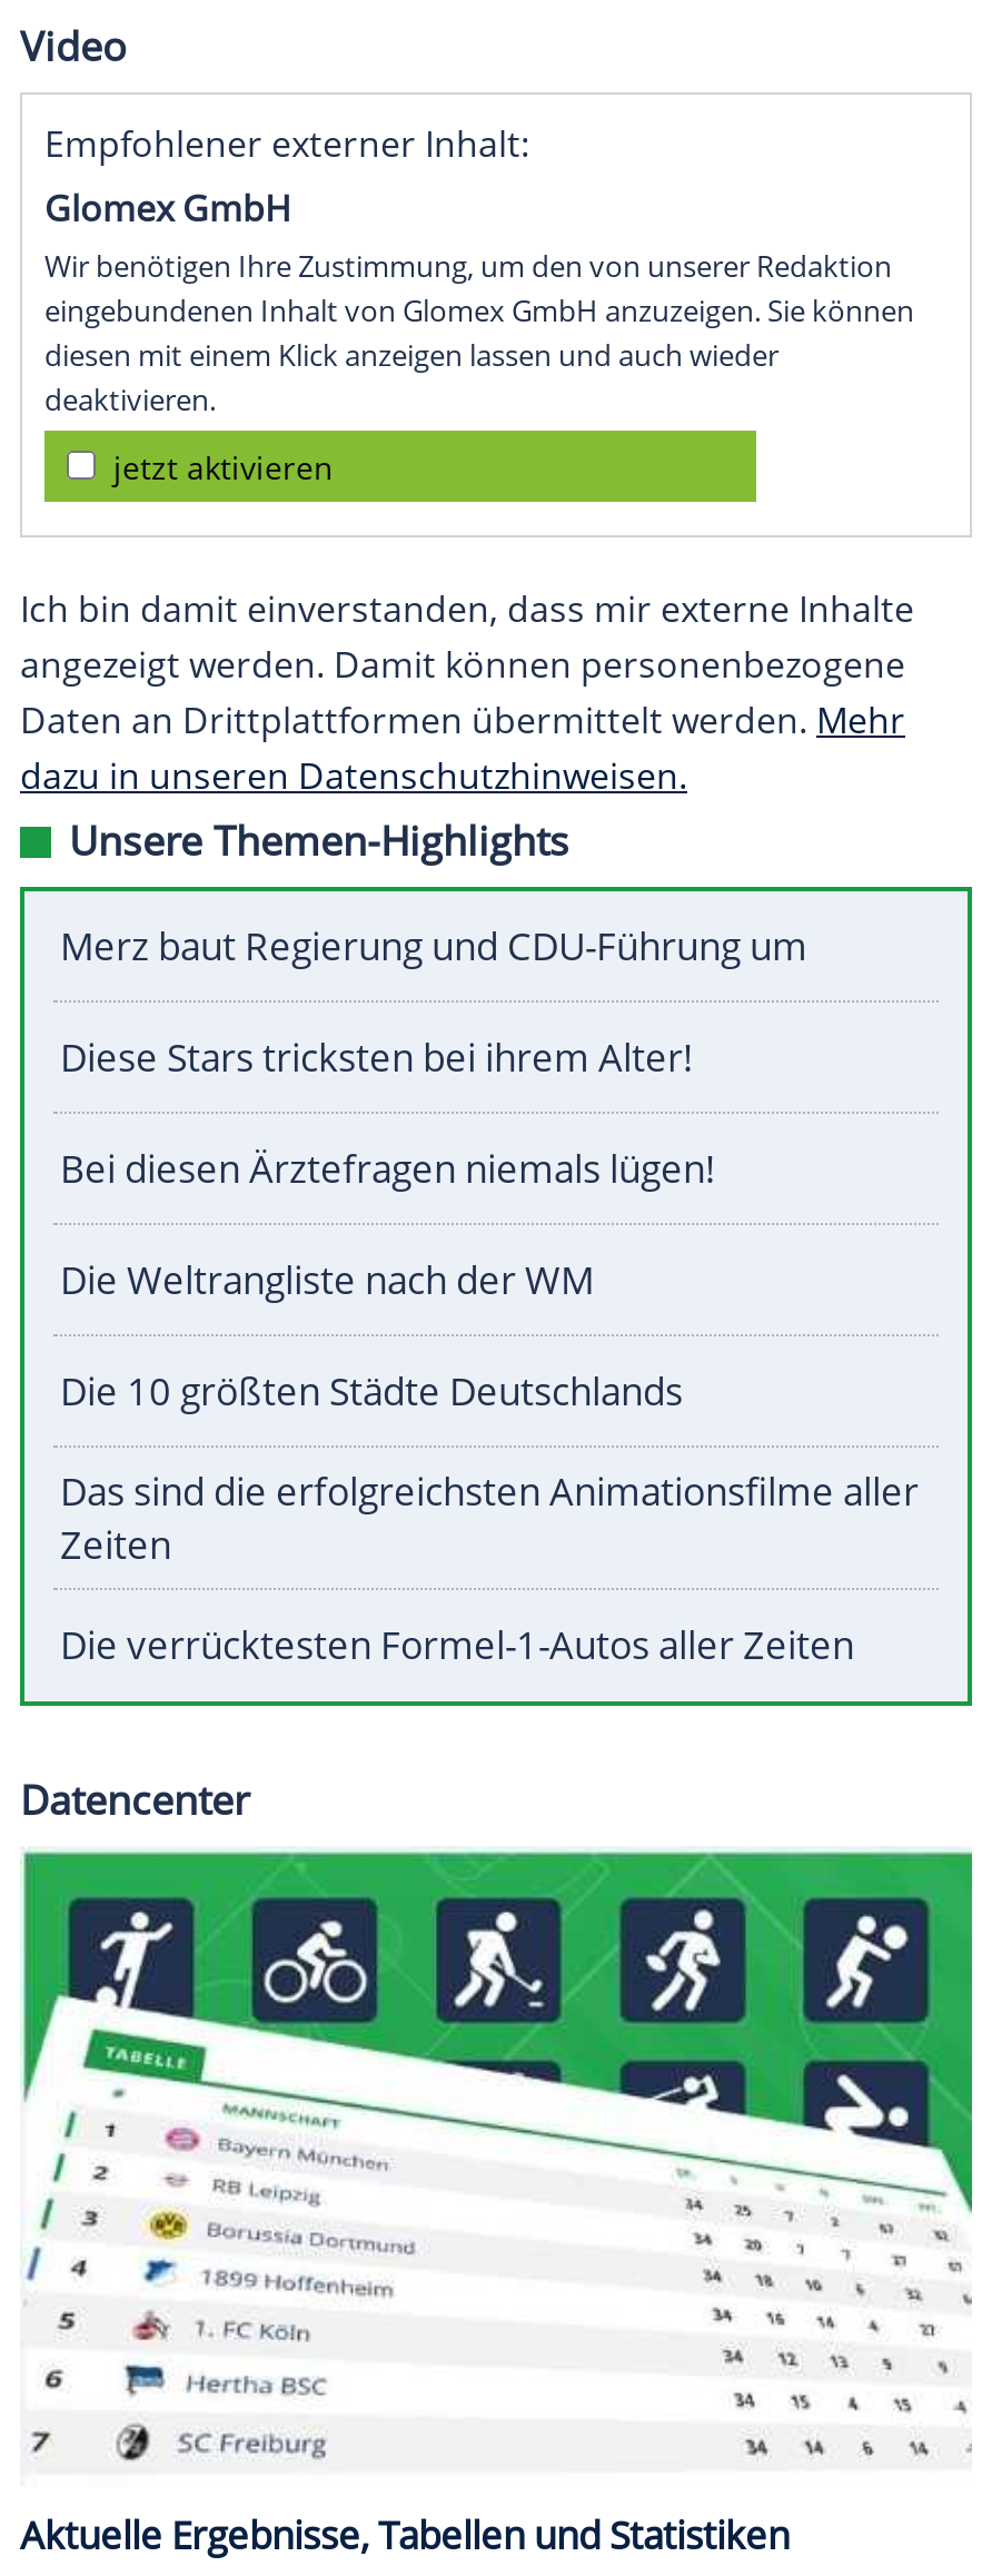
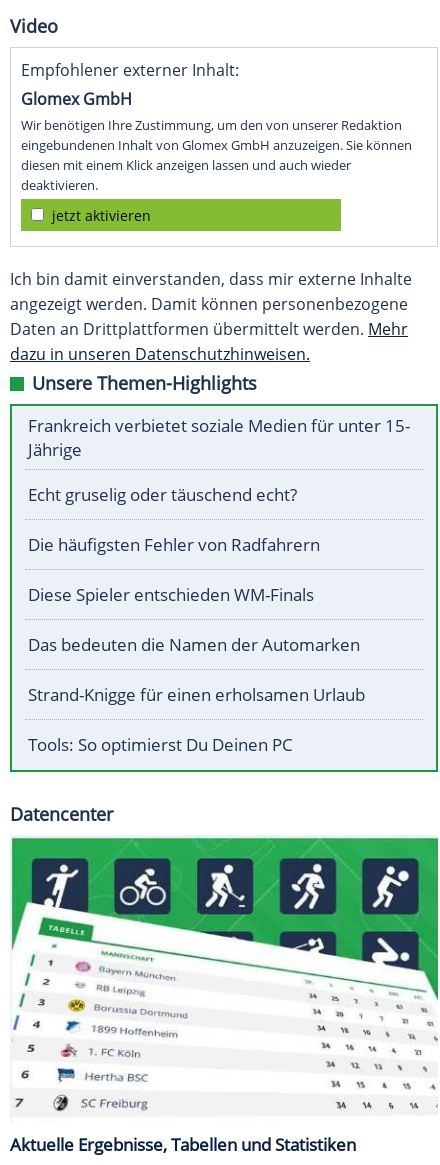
[60,921,807,972] Merz baut Regierung und CDU-Führung um -> [28,414,410,461] Frankreich verbietet soziale Medien für unter 15- | Jährige
[60,1032,694,1083] Diese Stars tricksten bei ihrem Alter! -> [28,483,297,506] Echt gruselig oder täuschend echt?
[60,1143,716,1195] Bei diesen Ärztefragen niemals lügen! -> [28,533,320,556] Die häufigsten Fehler von Radfahrern
[60,1255,594,1306] Die Weltrangliste nach der WM -> [28,583,314,606] Diese Spieler entschieden WM-Finals
[60,1366,683,1417] Die 10 größten Städte Deutschlands -> [28,633,360,656] Das bedeuten die Namen der Automarken
[60,1466,919,1571] Das sind die erfolgreichsten Animationsfilme aller | Zeiten -> [28,683,365,706] Strand-Knigge für einen erholsamen Urlaub
[60,1620,854,1671] Die verrücktesten Formel-1-Autos aller Zeiten -> [28,733,293,756] Tools: So optimierst Du Deinen PC

